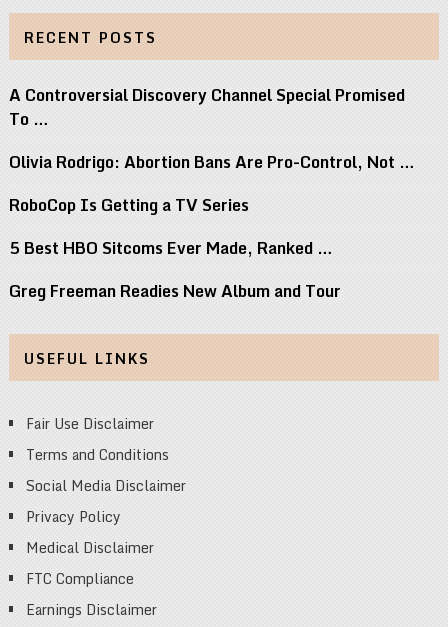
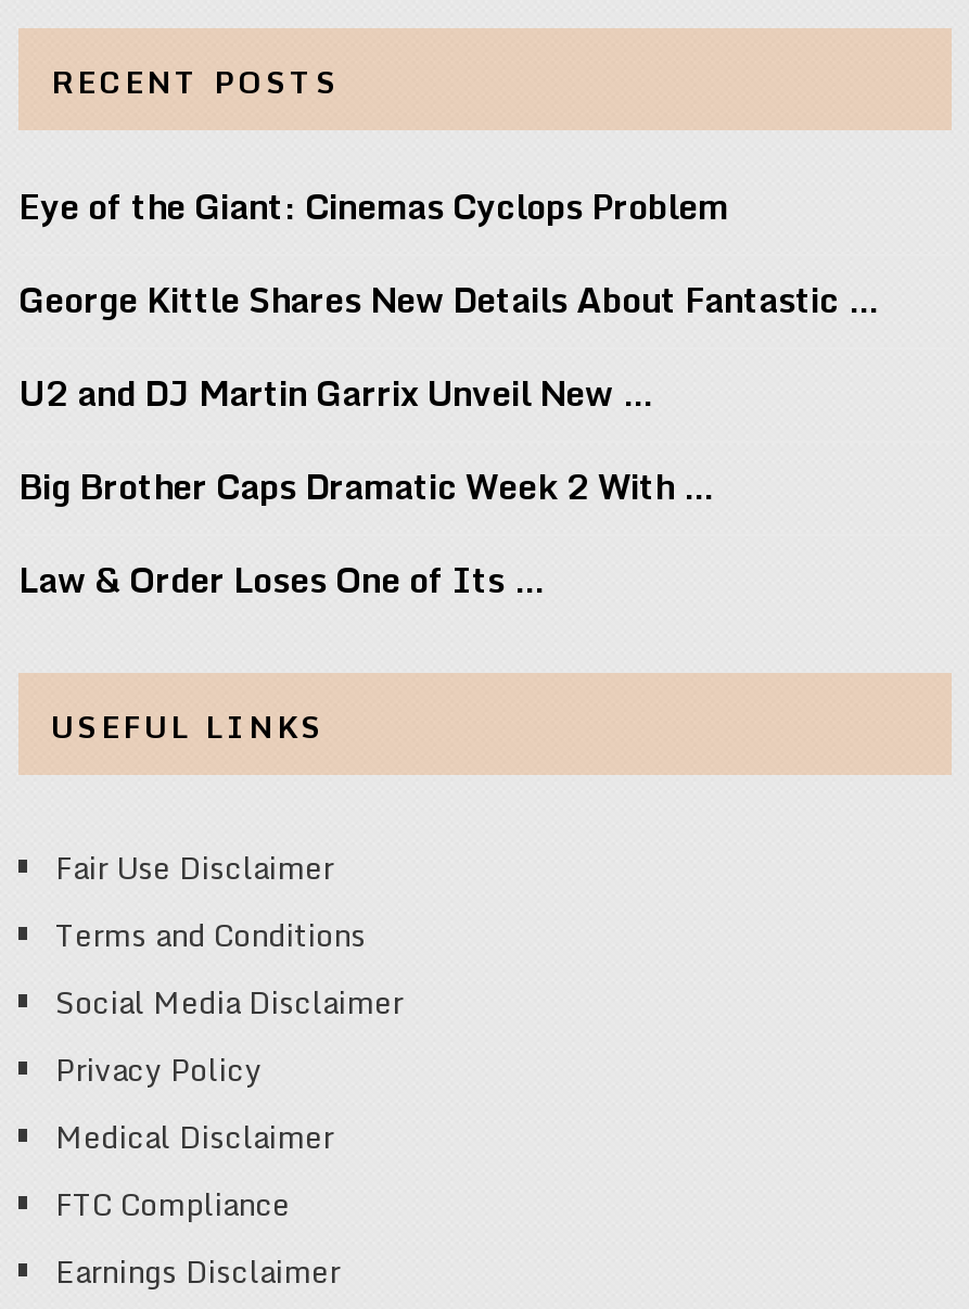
[9,82,405,132] A Controversial Discovery Channel Special Promised | To … -> [18,178,728,234] Eye of the Giant: Cinemas Cyclops Problem
[9,149,415,175] Olivia Rodrigo: Abortion Bans Are Pro-Control, Not … -> [18,271,882,328] George Kittle Shares New Details About Fantastic …
[9,192,249,218] RoboCop Is Getting a TV Series -> [18,365,656,421] U2 and DJ Martin Garrix Unveil New …
[9,235,333,261] 5 Best HBO Sitcoms Ever Made, Ranked … -> [18,458,717,514] Big Brother Caps Dramatic Week 2 With …
[9,278,341,304] Greg Freeman Readies New Album and Tour -> [18,551,548,608] Law & Order Loses One of Its …

